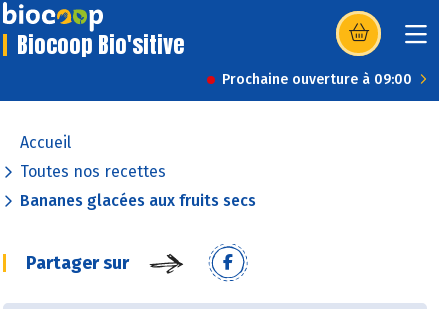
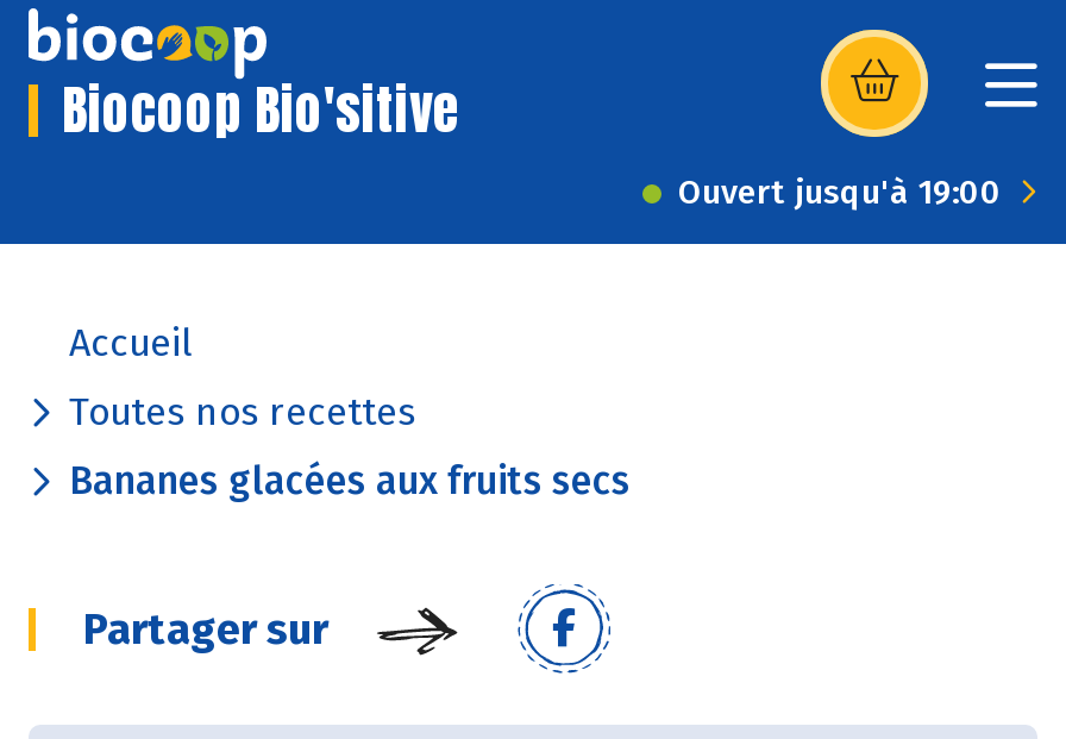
[222,71,412,88] Prochaine ouverture à 09:00 -> [678,173,1002,213] Ouvert jusqu'à 19:00

